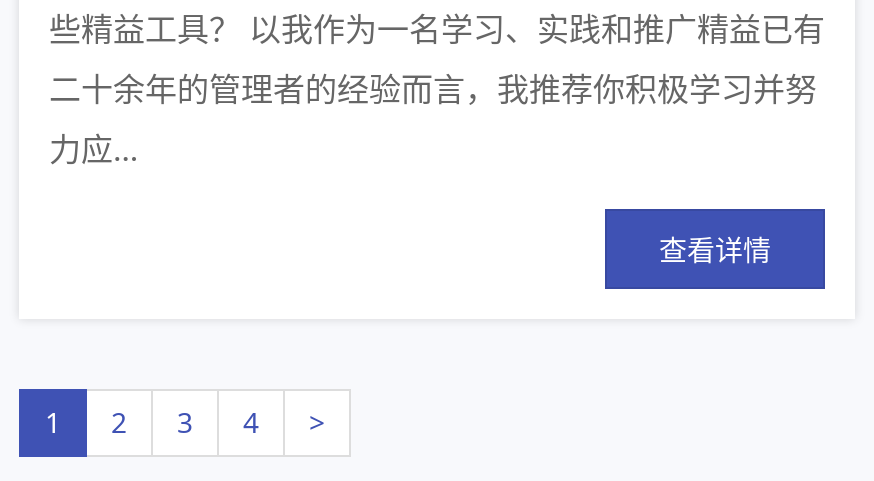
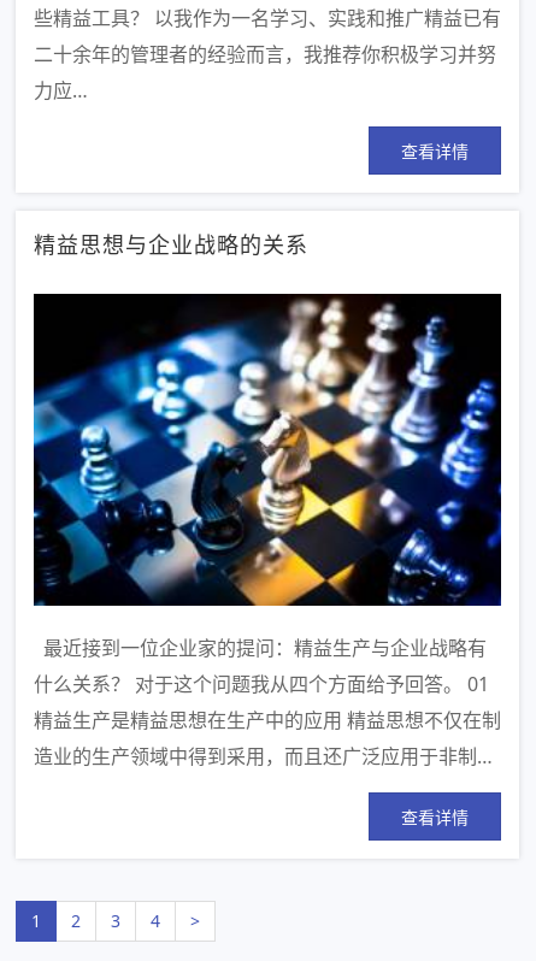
none -> [33,293,502,828] [image] | 最近接到一位企业家的提问：精益生产与企业战略有 | 什么关系？ 对于这个问题我从四个方面给予回答。 01 | 精益生产是精益思想在生产中的应用 精益思想不仅在制 | 造业的生产领域中得到采用，而且还广泛应用于非制… | 查看详情
none -> [34,227,308,259] 精益思想与企业战略的关系

